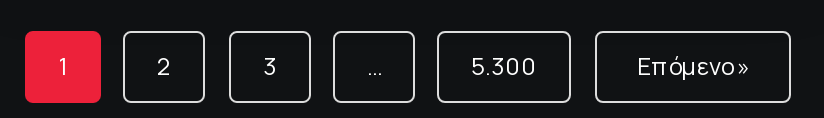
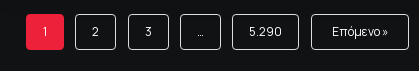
[471,49,537,83] 5.300 -> [249,23,282,40] 5.290

